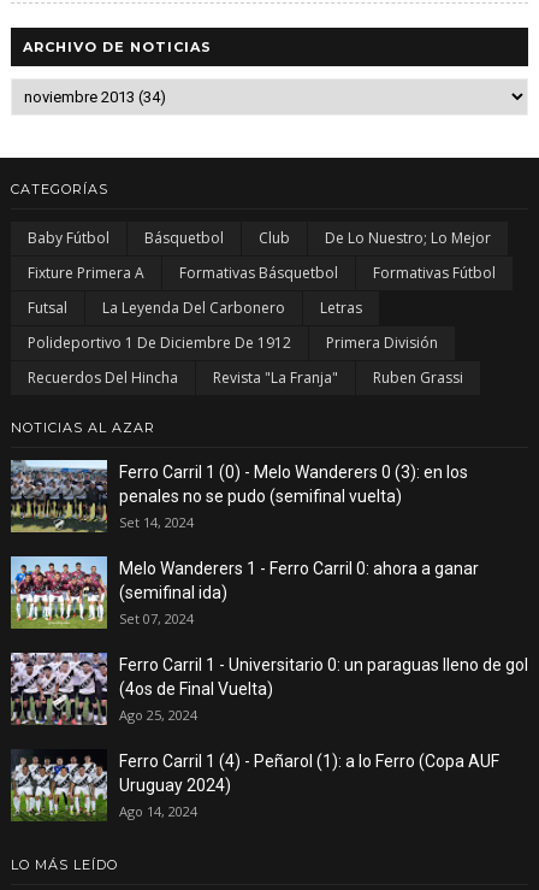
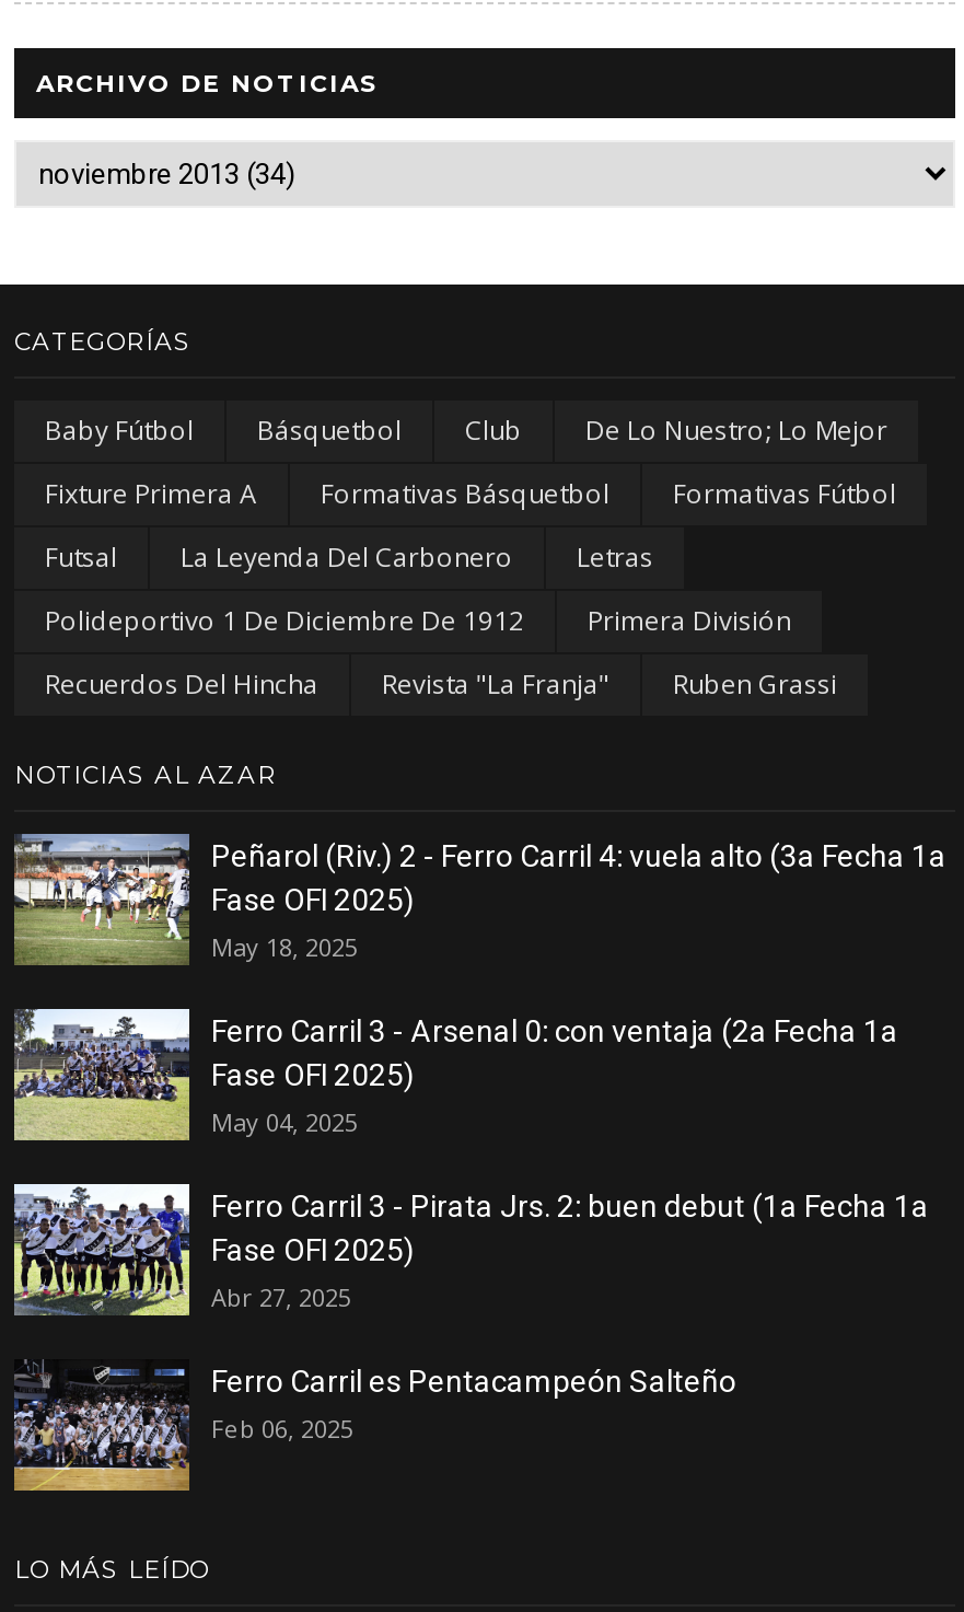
[11,459,468,531] [image] | Ferro Carril 1 (0) - Melo Wanderers 0 (3): en los | penales no se pudo (semifinal vuelta) | Set 14, 2024 -> [14,832,946,965] [image] | Peñarol (Riv.) 2 - Ferro Carril 4: vuela alto (3a Fecha 1a | Fase OFI 2025) | May 18, 2025
[11,556,479,629] [image] | Melo Wanderers 1 - Ferro Carril 0: ahora a ganar | (semifinal ida) | Set 07, 2024 -> [14,1009,898,1140] [image] | Ferro Carril 3 - Arsenal 0: con ventaja (2a Fecha 1a | Fase OFI 2025) | May 04, 2025
[11,652,528,725] [image] | Ferro Carril 1 - Universitario 0: un paraguas lleno de gol | (4os de Final Vuelta) | Ago 25, 2024 -> [12,1182,929,1318] [image] | Ferro Carril 3 - Pirata Jrs. 2: buen debut (1a Fecha 1a | Fase OFI 2025) | Abr 27, 2025
[11,749,499,821] [image] | Ferro Carril 1 (4) - Peñarol (1): a lo Ferro (Copa AUF | Uruguay 2024) | Ago 14, 2024 -> [12,1361,736,1493] [image] | Ferro Carril es Pentacampeón Salteño | Feb 06, 2025

